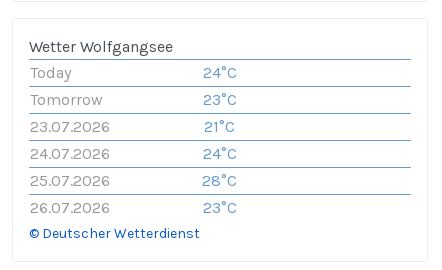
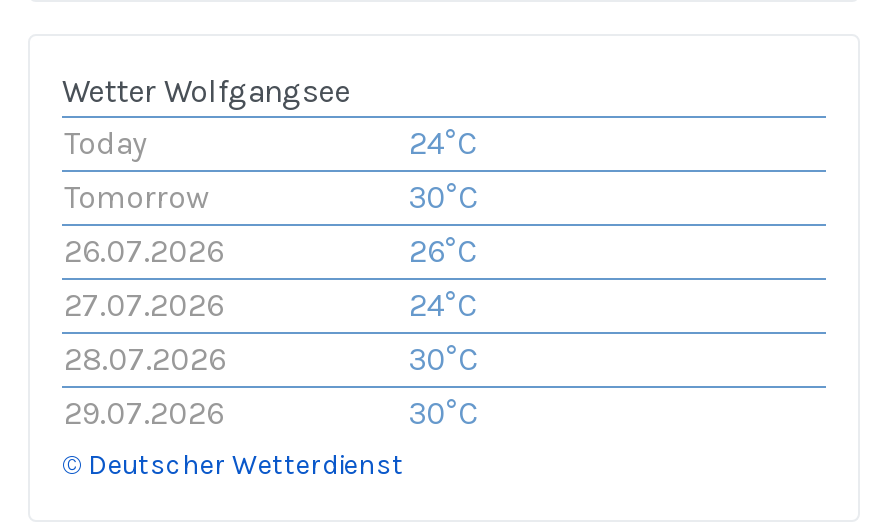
[30,90,236,163] 23°C | 23.07.2026 | 21°C | 24.07.2026 -> [64,179,478,325] 30°C | 26.07.2026 | 26°C | 27.07.2026
[30,171,237,217] 25.07.2026 | 28°C | 26.07.2026 | 23°C -> [64,341,478,433] 28.07.2026 | 30°C | 29.07.2026 | 30°C

